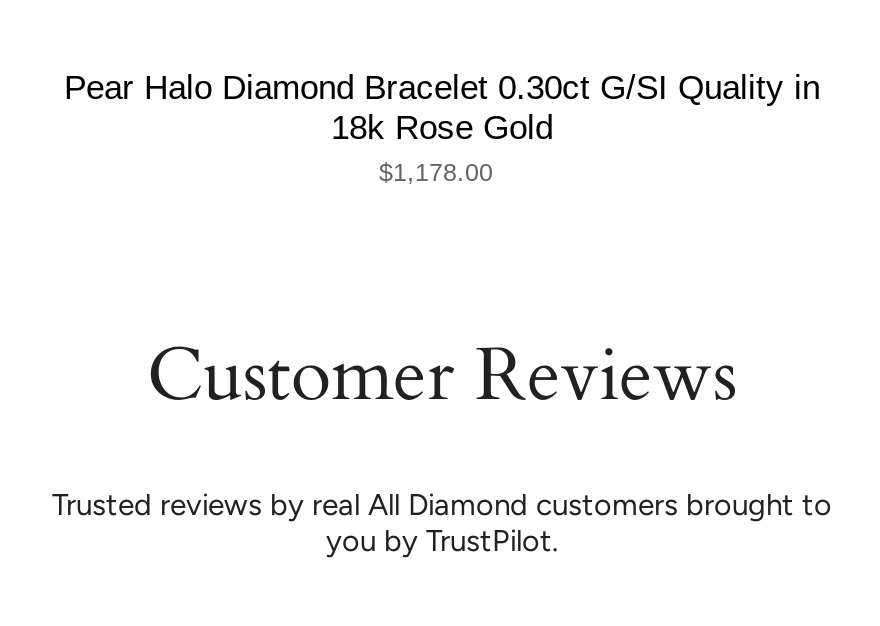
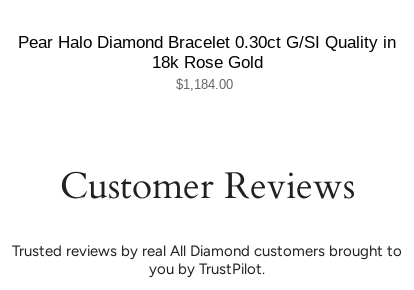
[379,159,493,187] $1,178.00 -> [175,78,232,92] $1,184.00

